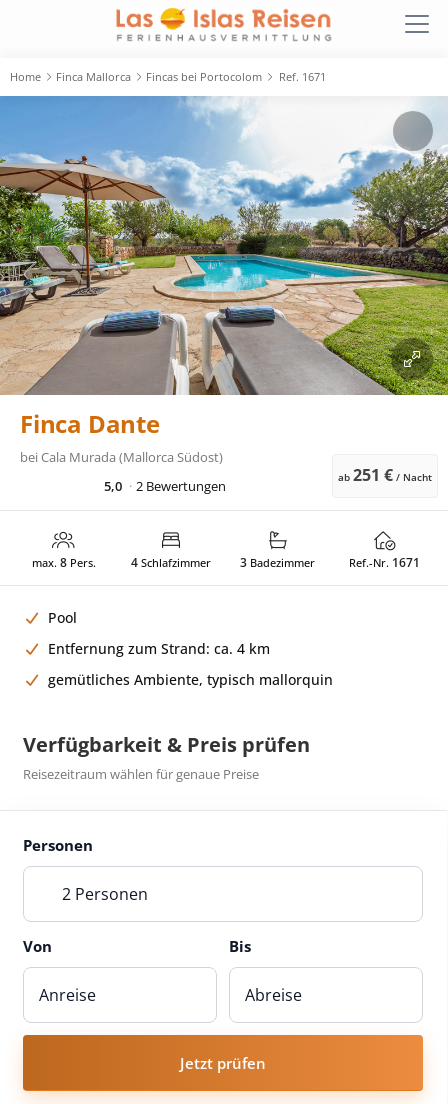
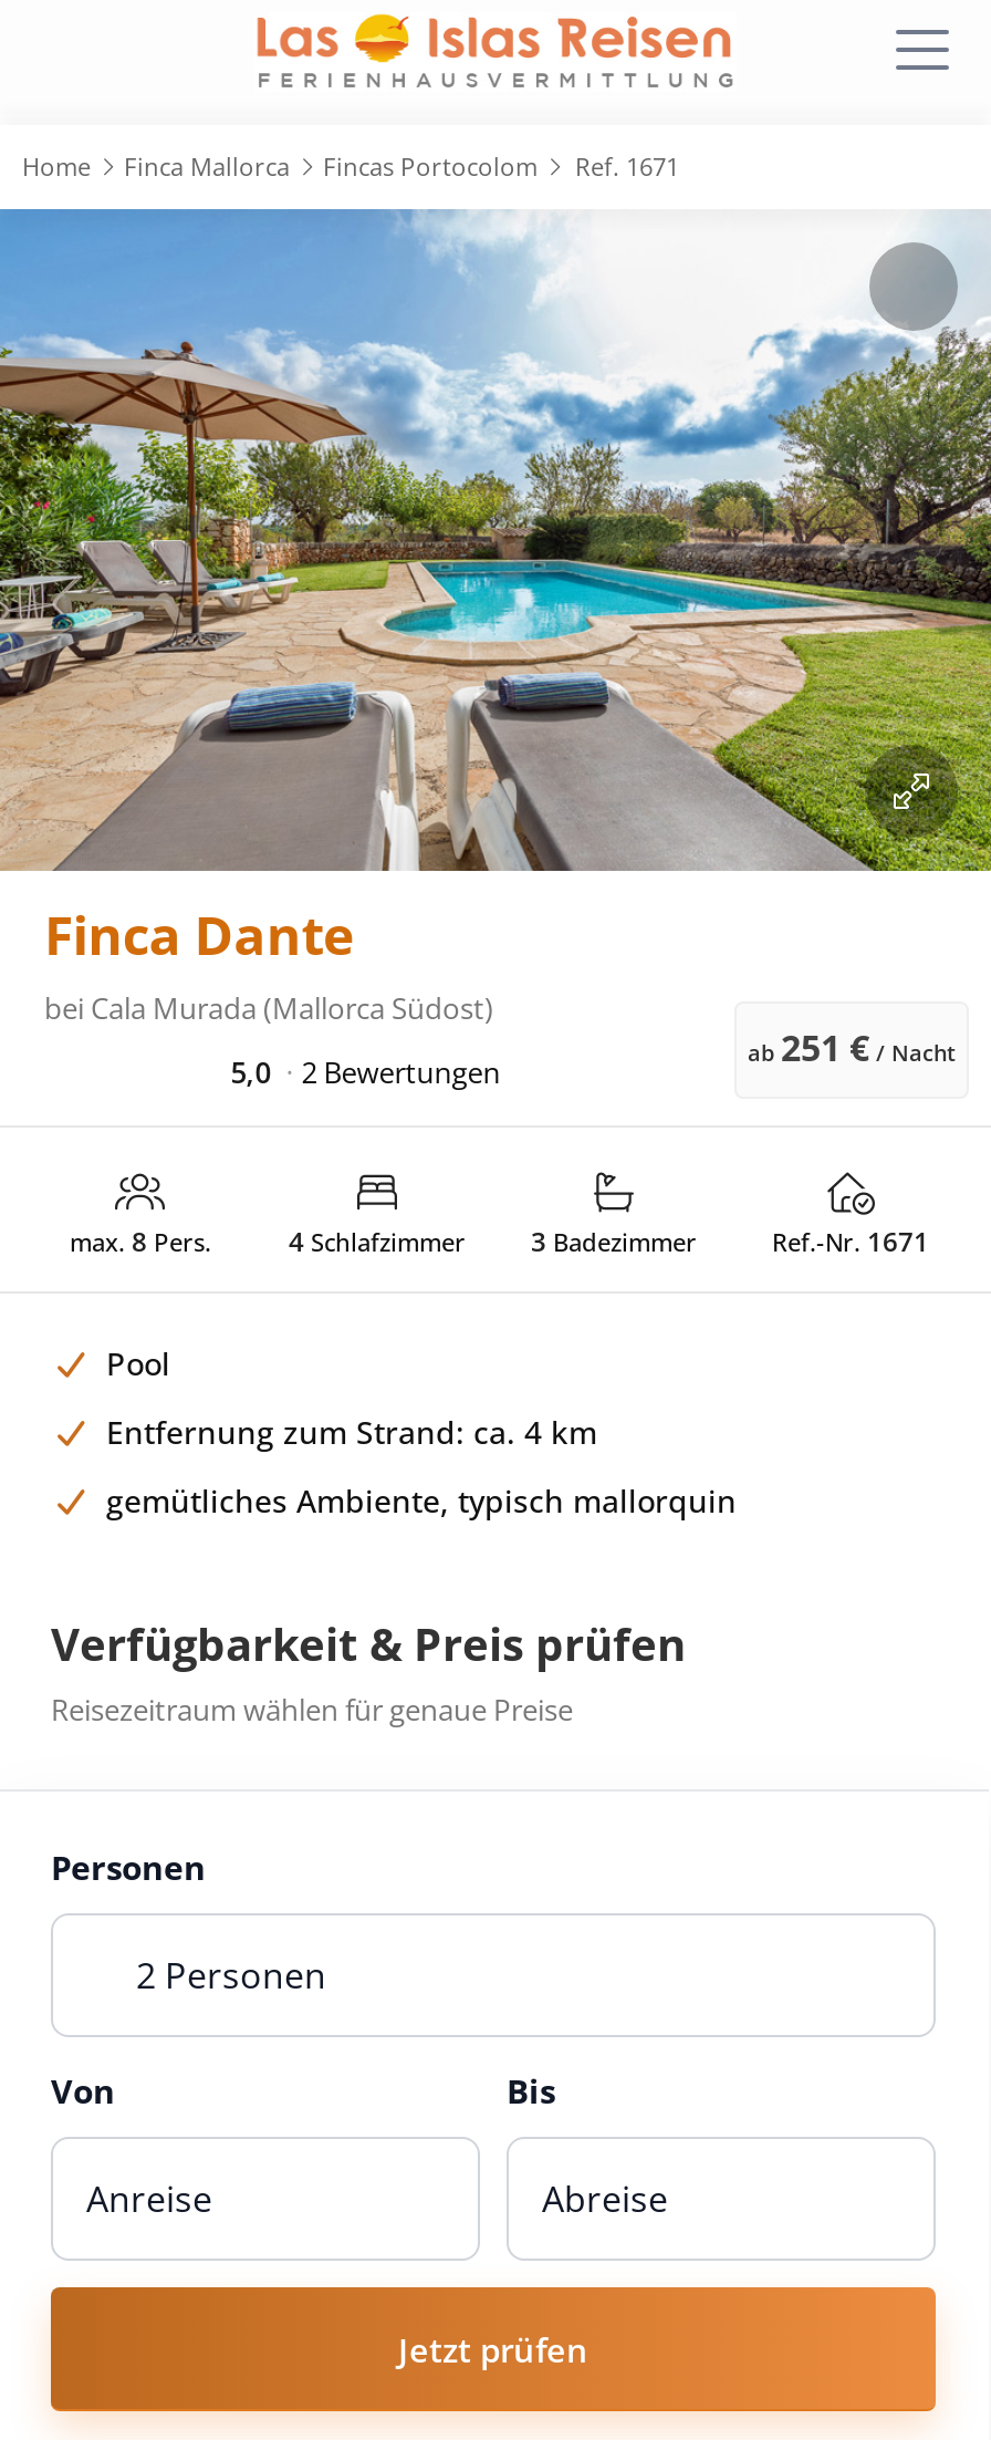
[146,69,262,84] Fincas bei Portocolom -> [323,149,538,183] Fincas Portocolom

